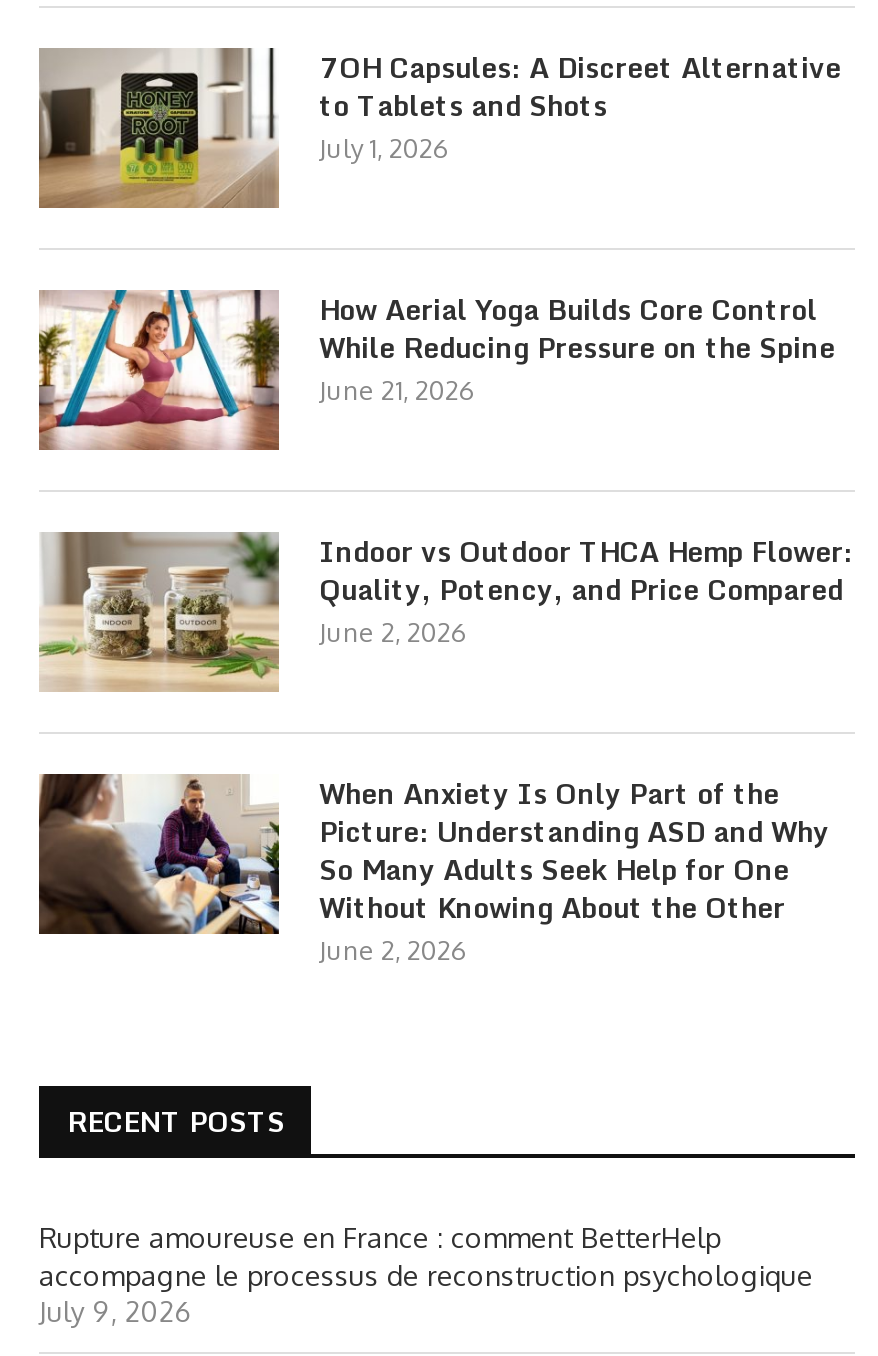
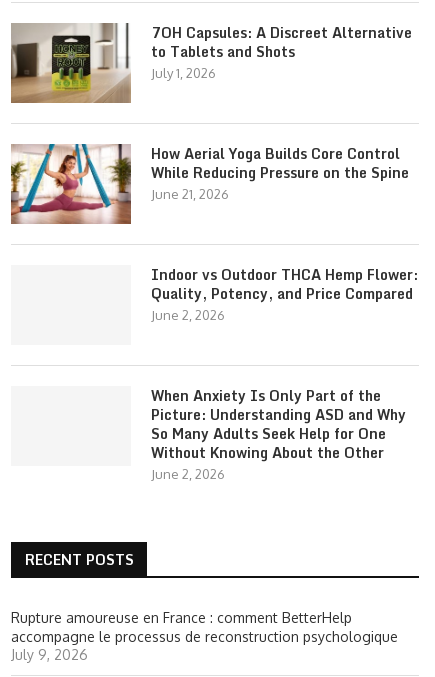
[37,530,281,694] [image] -> none
[37,772,281,936] [image] -> none

